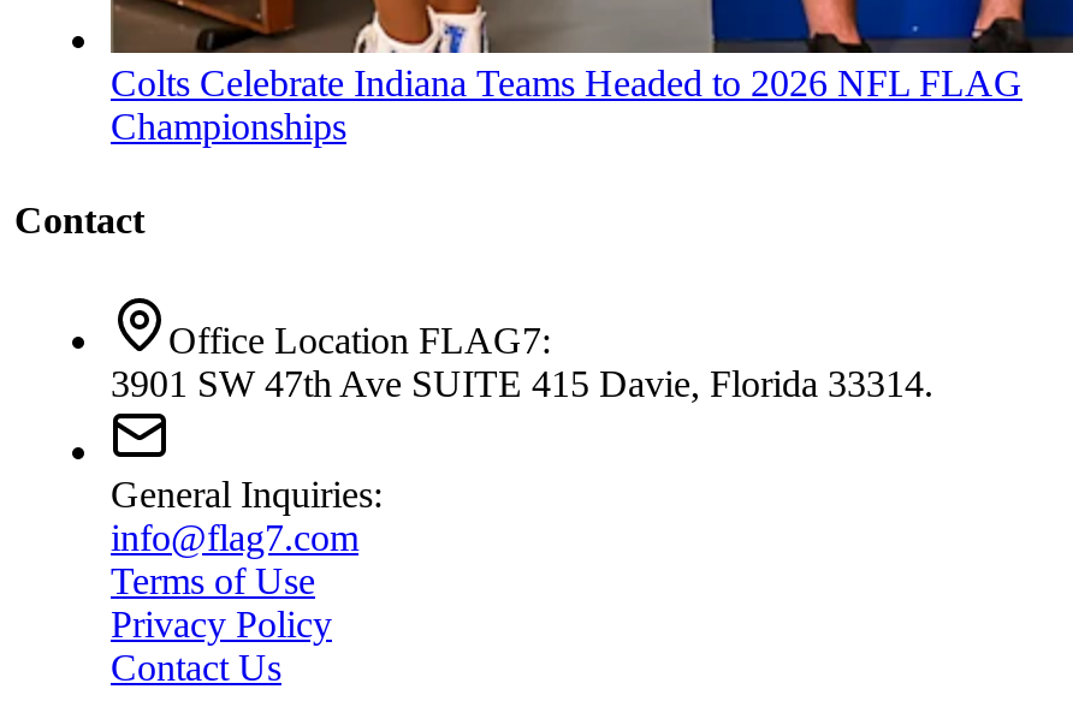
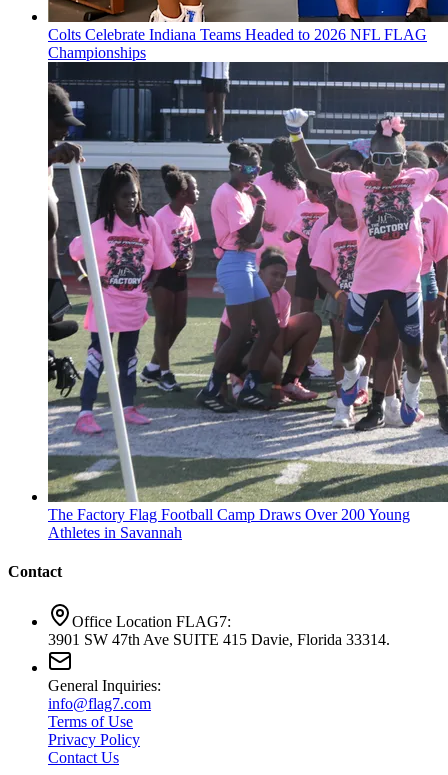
none -> [47,61,445,541] [image] | The Factory Flag Football Camp Draws Over 200 Young | Athletes in Savannah

